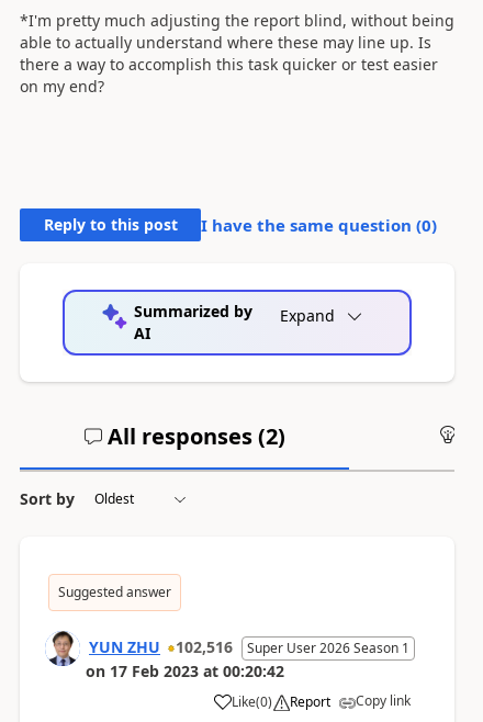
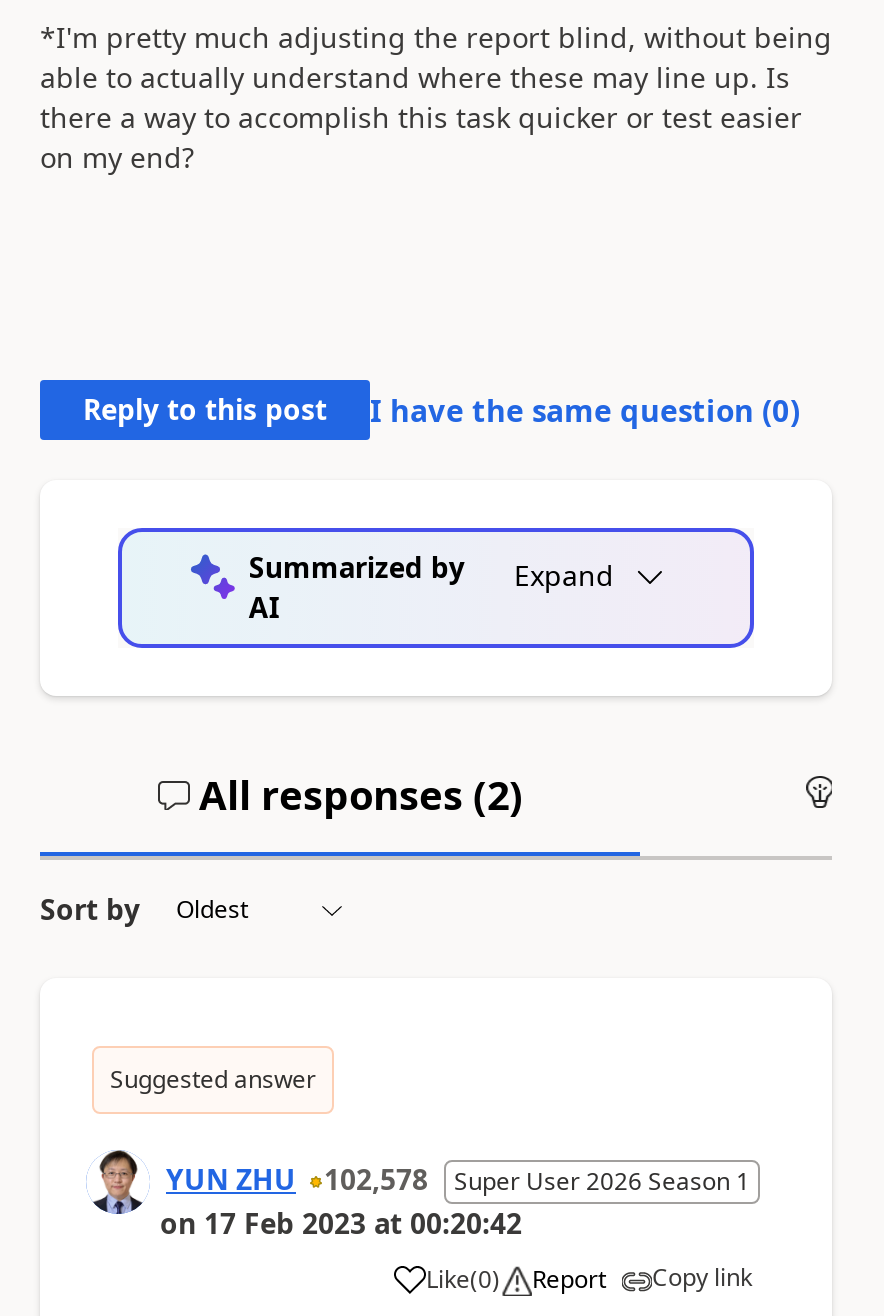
[89,636,409,657] YUN ZHU 102,516 Super User 2026 Season 1 -> [166,1160,750,1198] YUN ZHU 102,578 Super User 2026 Season 1

